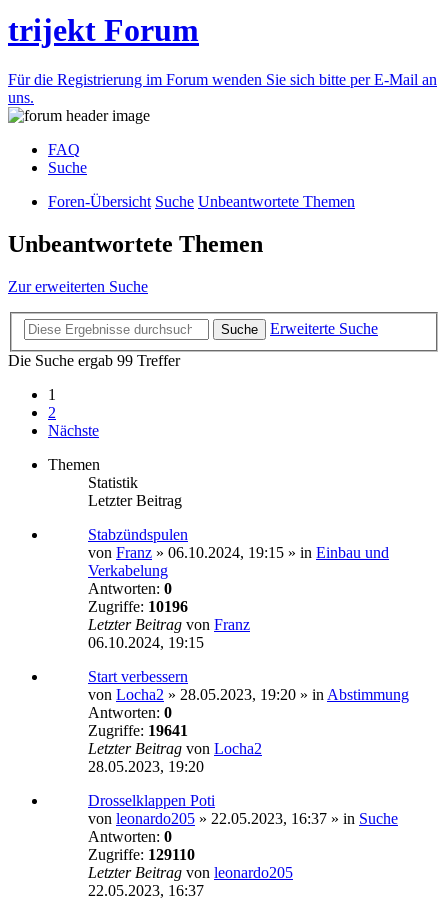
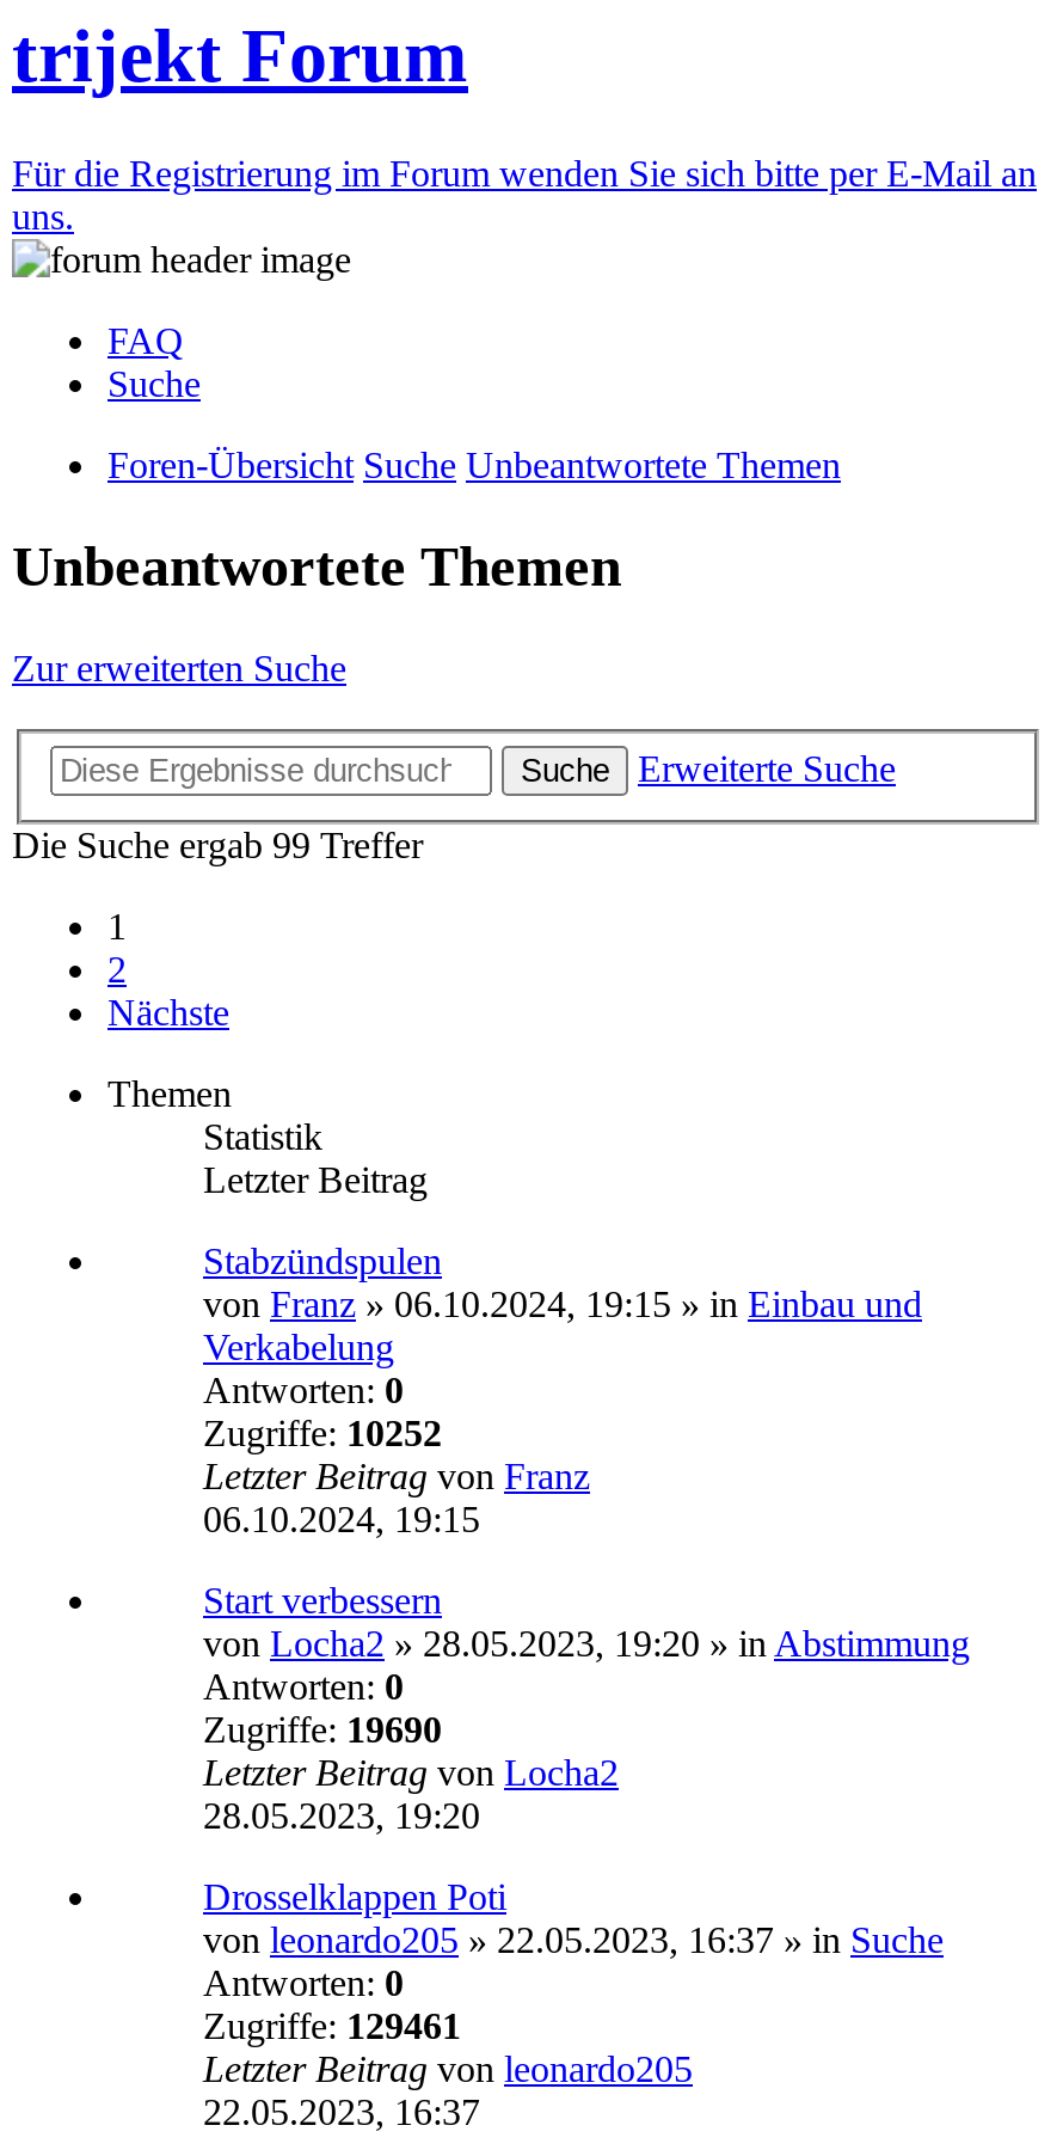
[88,598,188,615] Zugriffe: 10196 -> [203,1413,442,1454] Zugriffe: 10252
[88,722,188,739] Zugriffe: 19641 -> [203,1710,442,1750] Zugriffe: 19690
[88,846,195,863] Zugriffe: 129110 -> [203,2006,461,2047] Zugriffe: 129461

